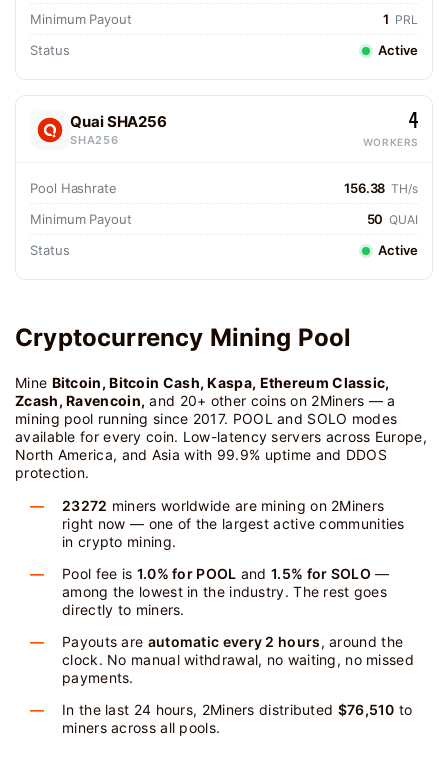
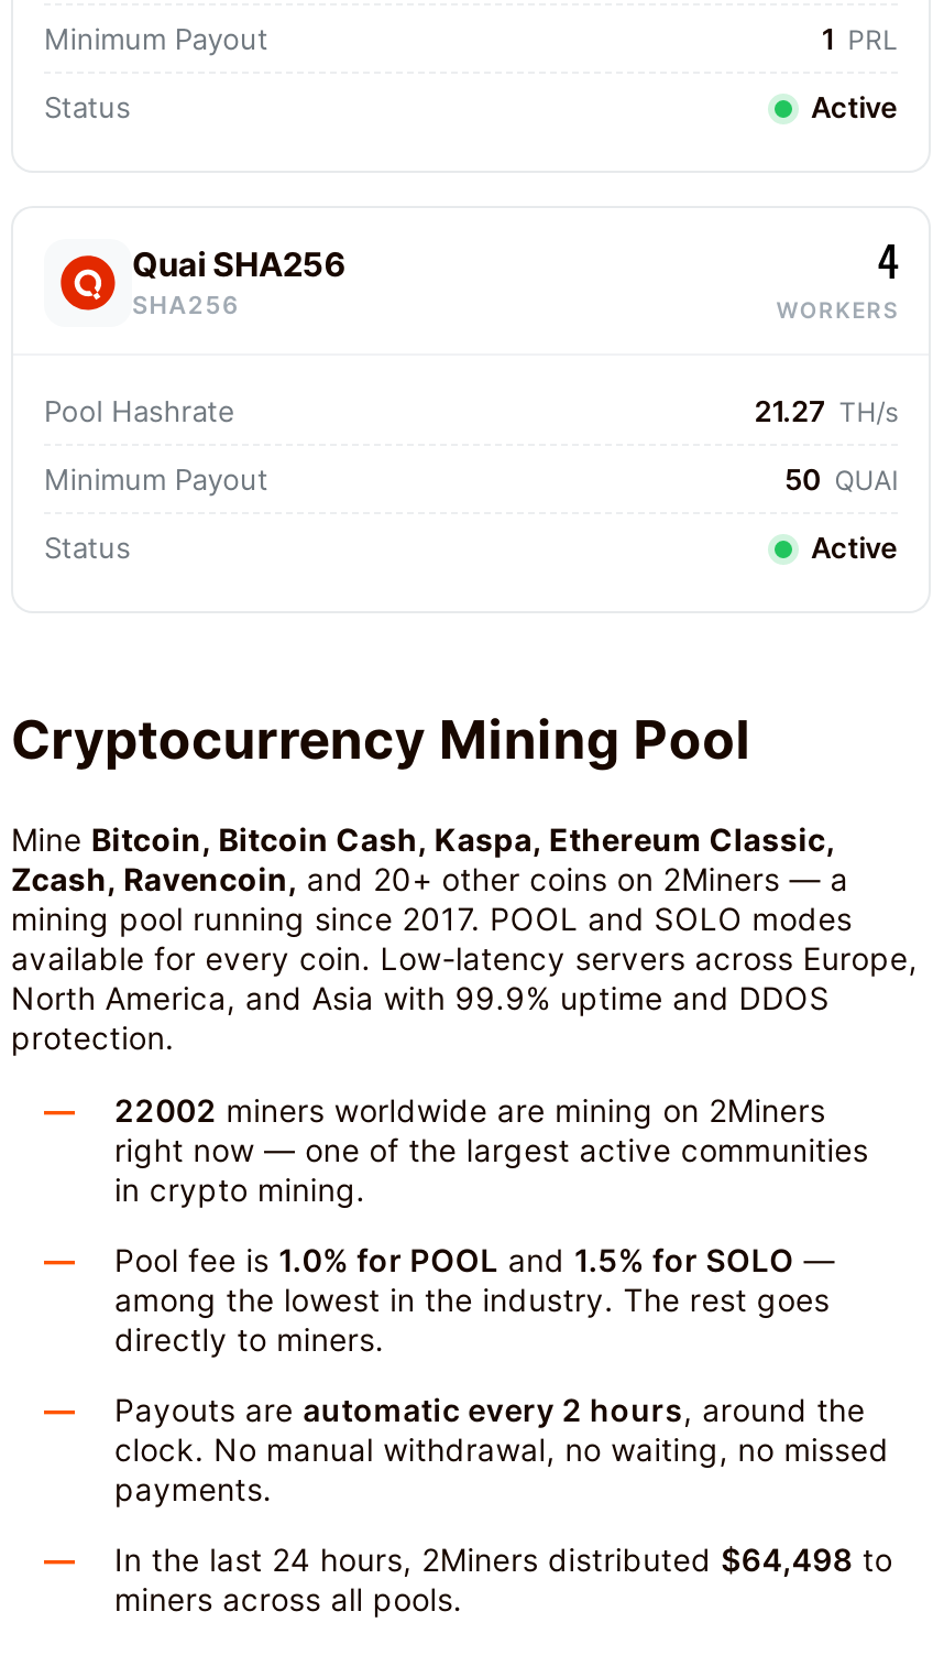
[344,180,418,196] 156.38 TH/s -> [754,393,898,428] 21.27 TH/s
[62,497,384,514] 23272 miners worldwide are mining on 2Miners -> [114,1091,826,1129] 22002 miners worldwide are mining on 2Miners
[62,701,413,718] In the last 24 hours, 2Miners distributed $76,510 to -> [114,1540,893,1578] In the last 24 hours, 2Miners distributed $64,498 to

